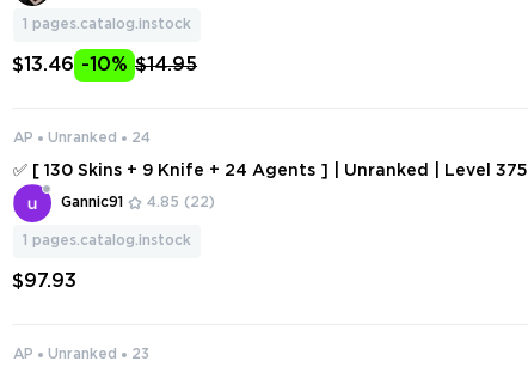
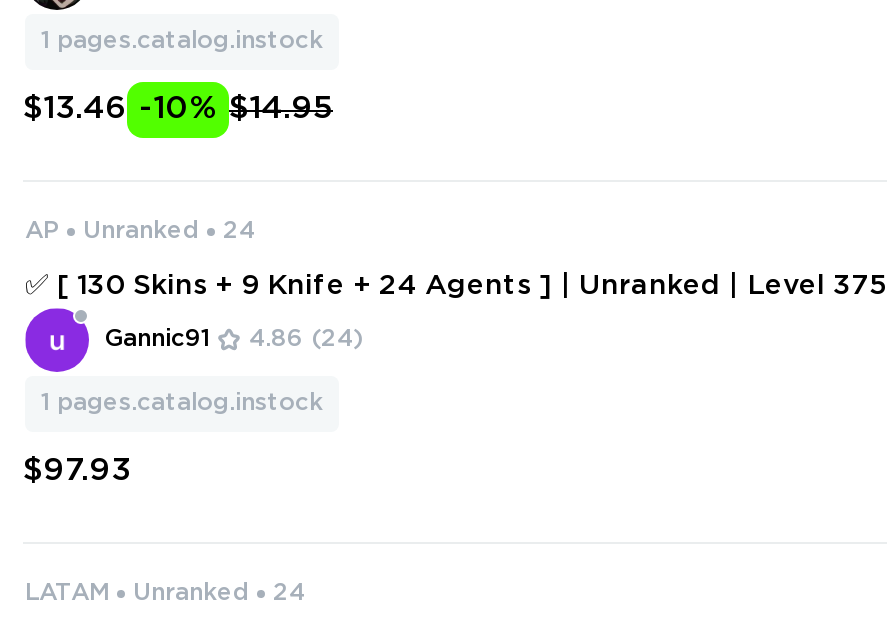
[61,196,215,209] Gannic91 4.85 (22) -> [105,328,363,350] Gannic91 4.86 (24)
[13,348,33,361] AP -> [25,582,109,604] LATAM
[131,348,149,361] 23 -> [273,582,305,604] 24

